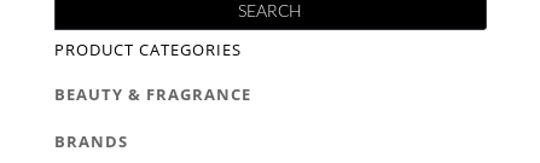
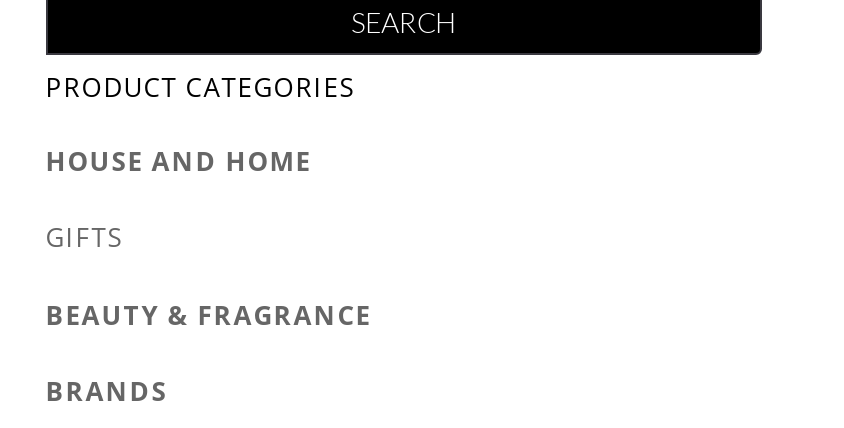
none -> [46,142,312,255] HOUSE AND HOME | GIFTS

